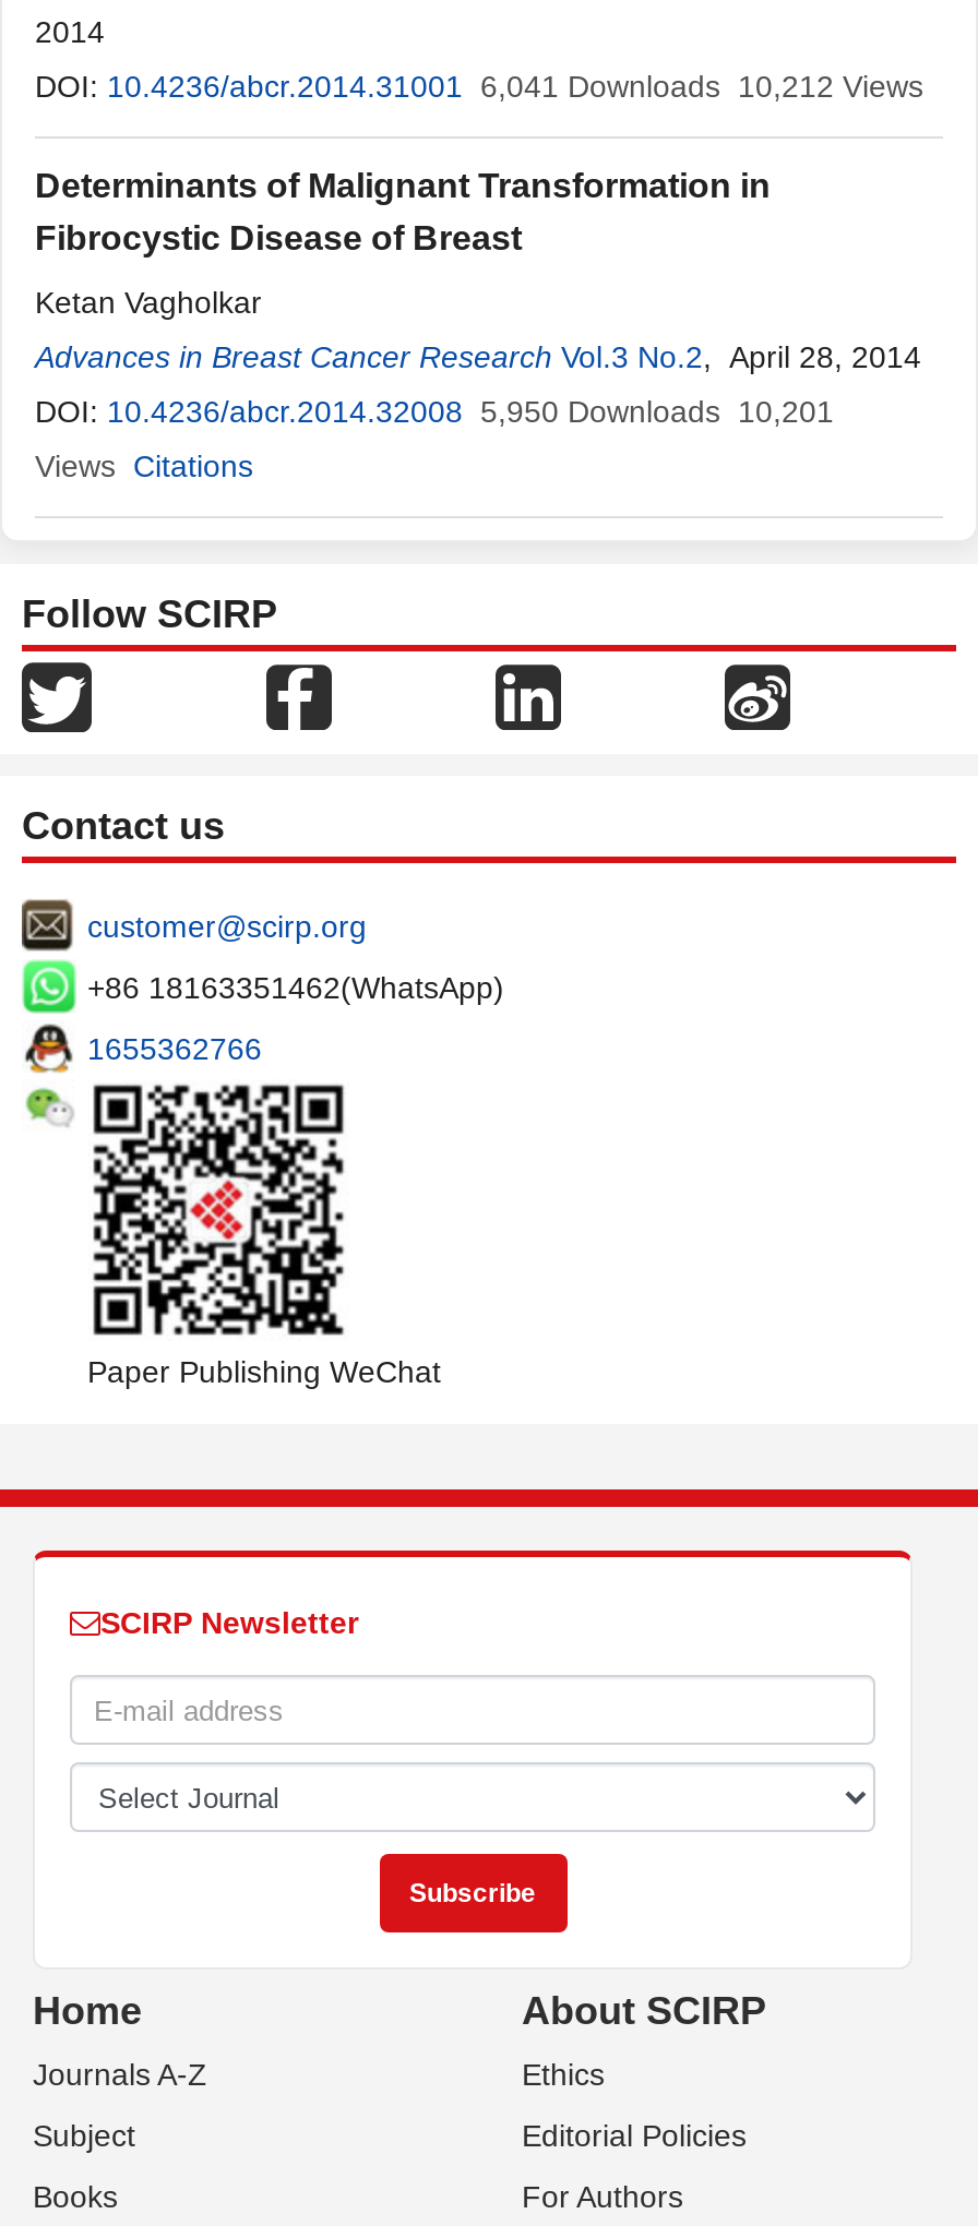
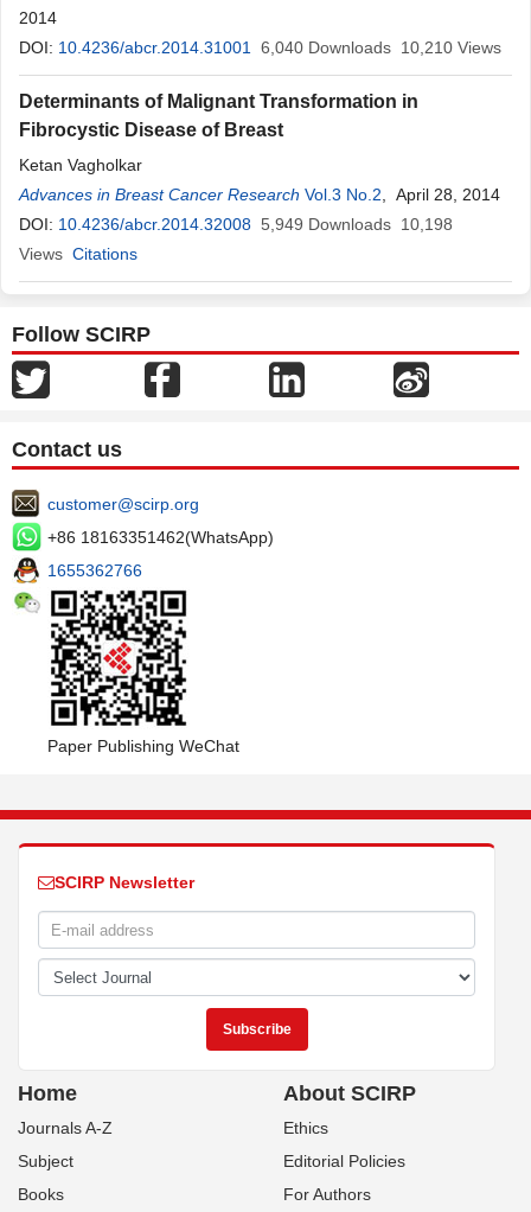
[35,69,923,104] DOI: 10.4236/abcr.2014.31001 6,041 Downloads 10,212 Views -> [19,38,501,57] DOI: 10.4236/abcr.2014.31001 6,040 Downloads 10,210 Views
[35,394,834,429] DOI: 10.4236/abcr.2014.32008 5,950 Downloads 10,201 -> [19,215,453,234] DOI: 10.4236/abcr.2014.32008 5,949 Downloads 10,198

